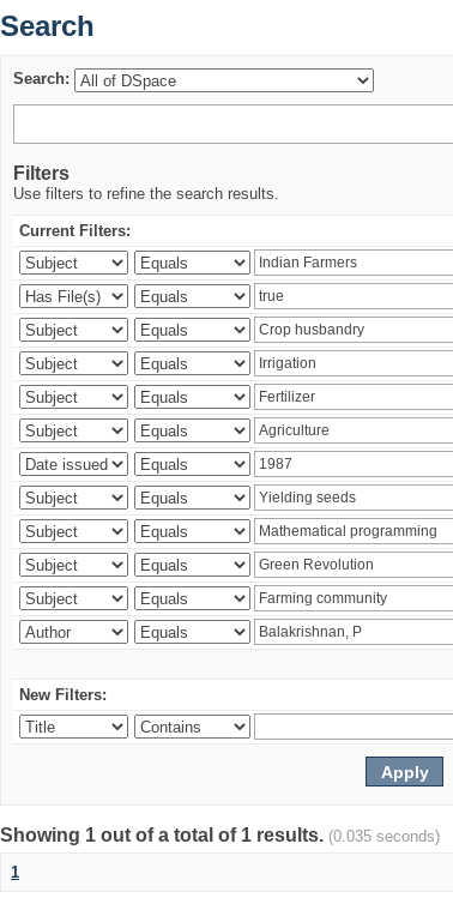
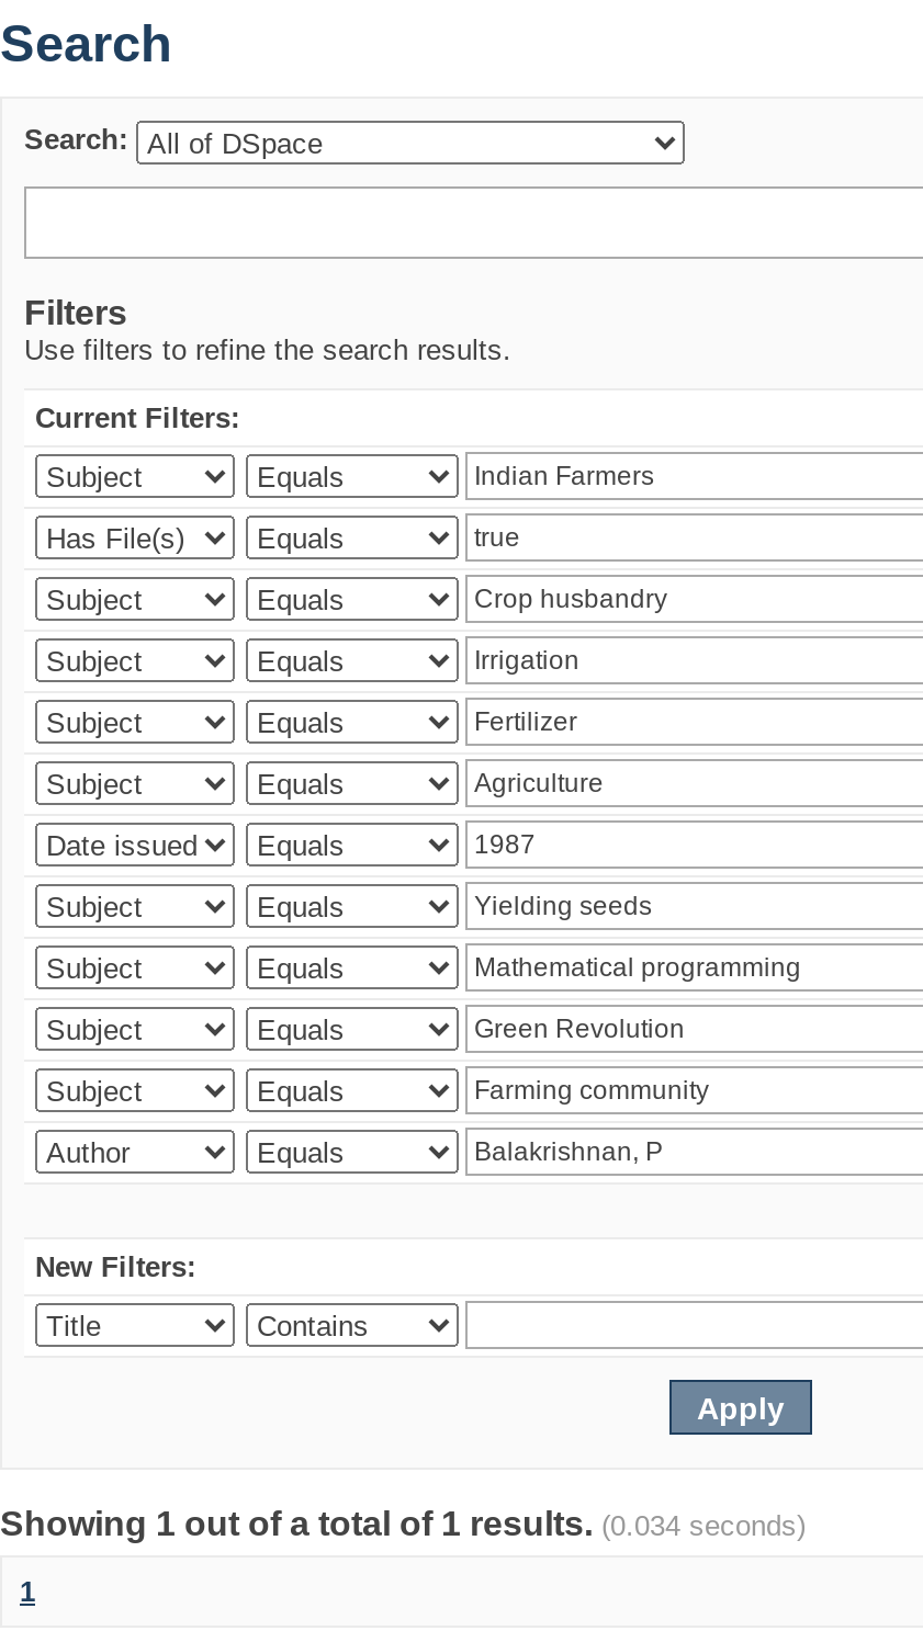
[0,825,440,845] Showing 1 out of a total of 1 results. (0.035 seconds) -> [0,1505,806,1542] Showing 1 out of a total of 1 results. (0.034 seconds)

